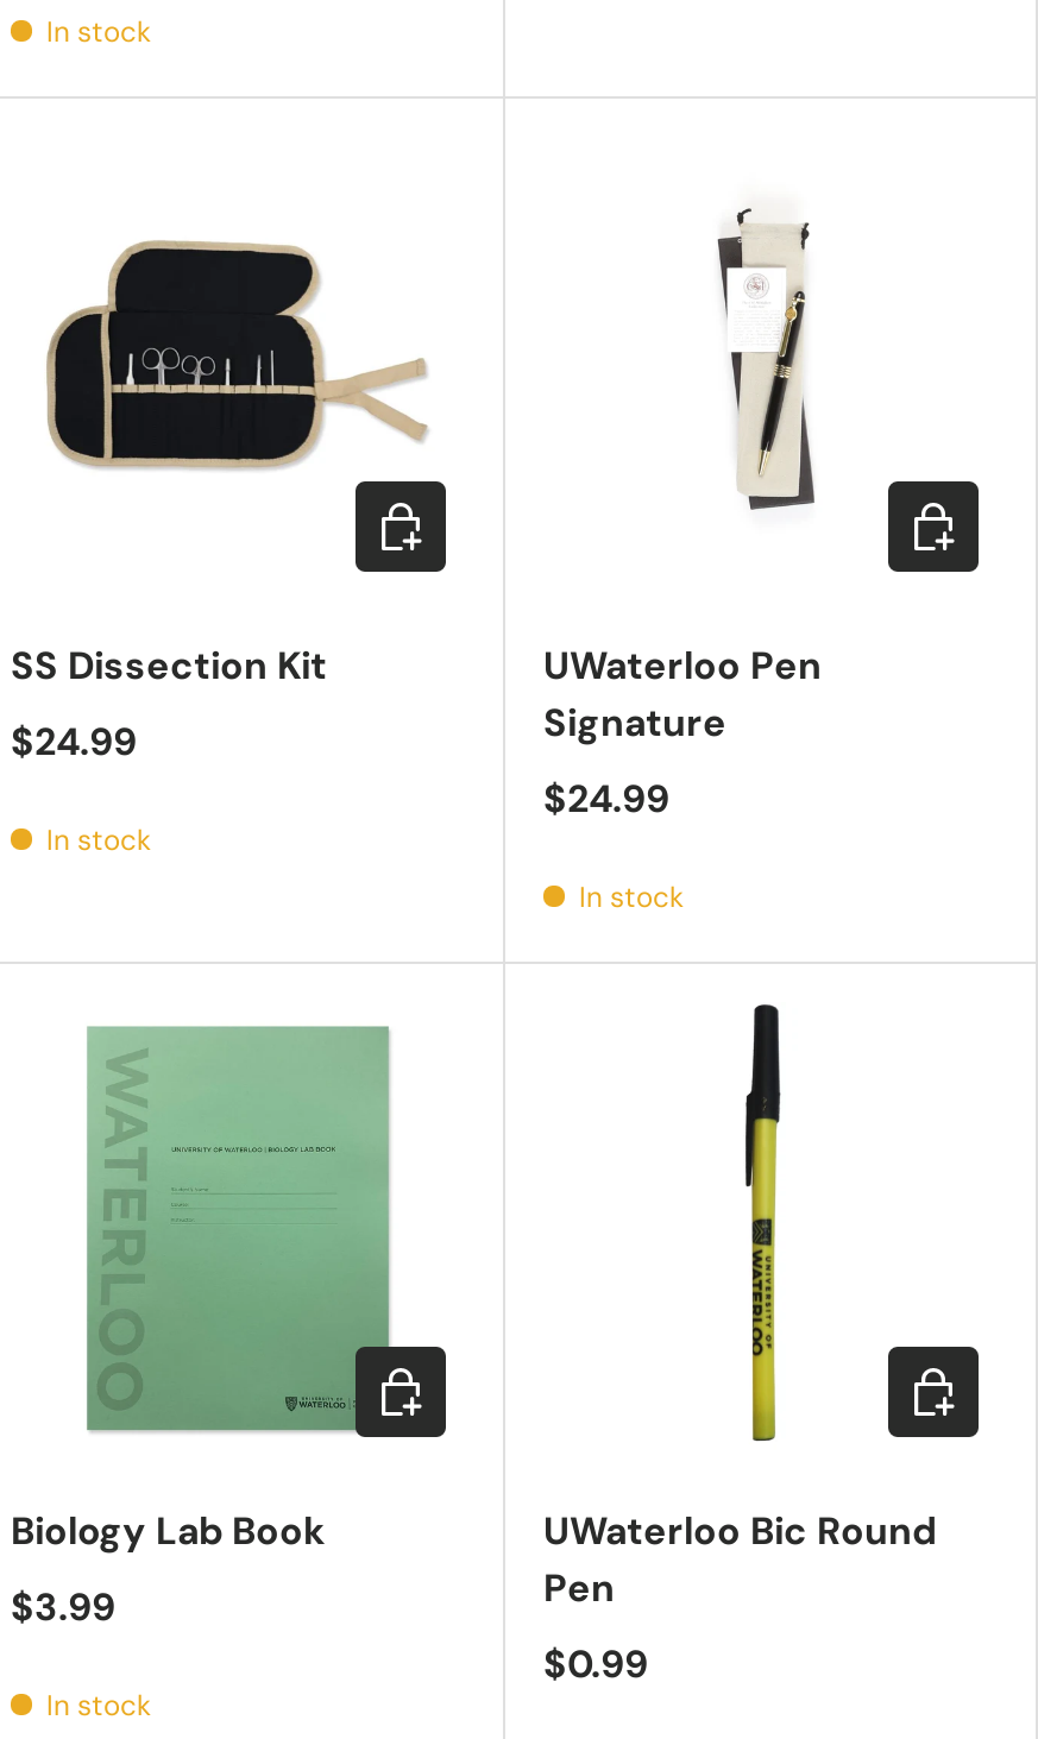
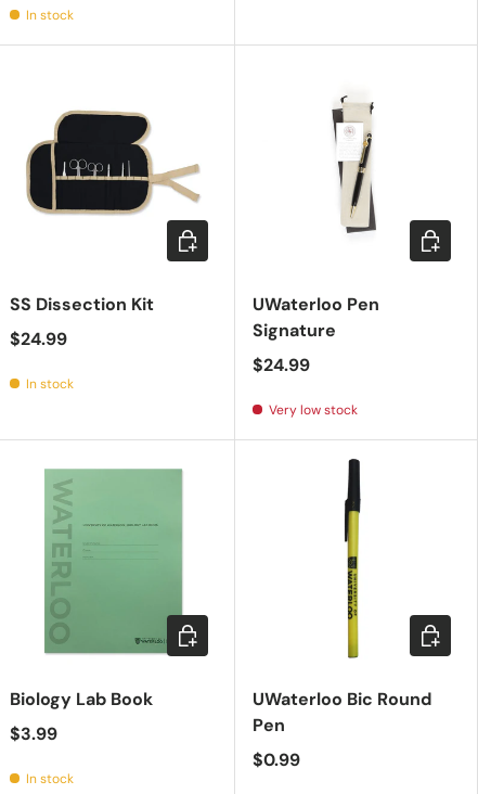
[579,878,684,916] In stock -> [269,401,358,418] Very low stock

